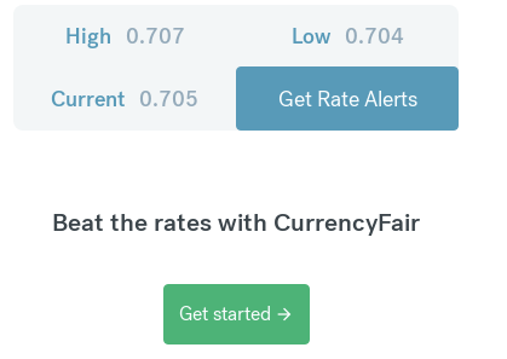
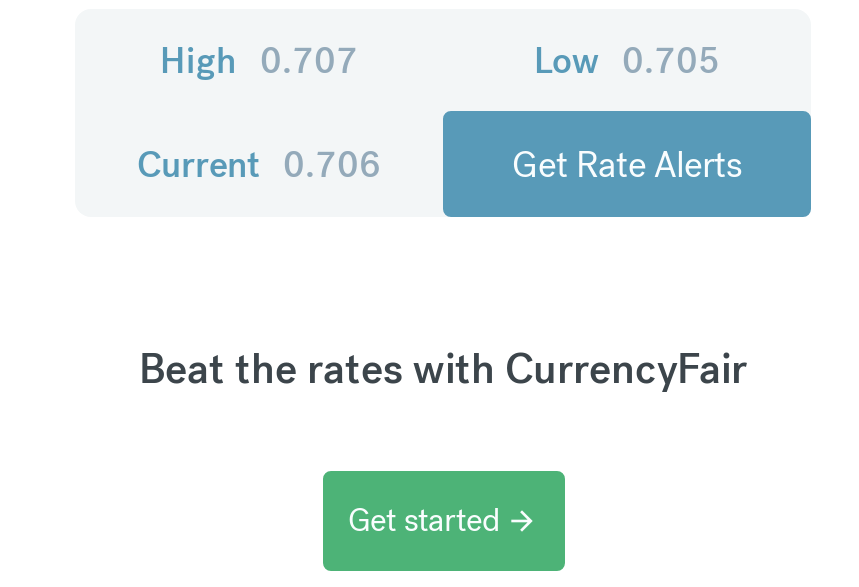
[291,22,404,49] Low 0.704 -> [534,37,720,83] Low 0.705
[51,84,198,112] Current 0.705 -> [137,141,381,187] Current 0.706

